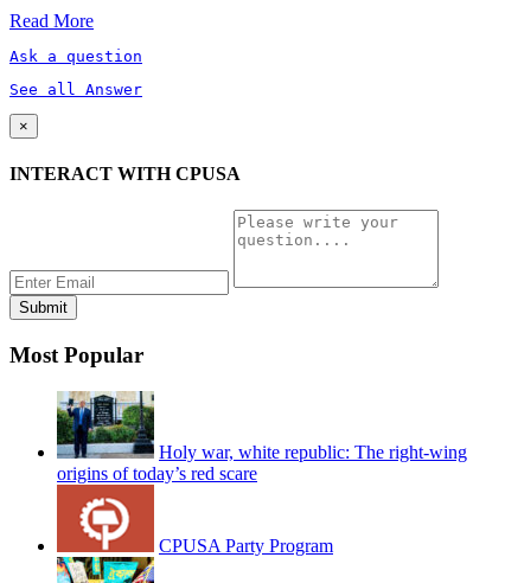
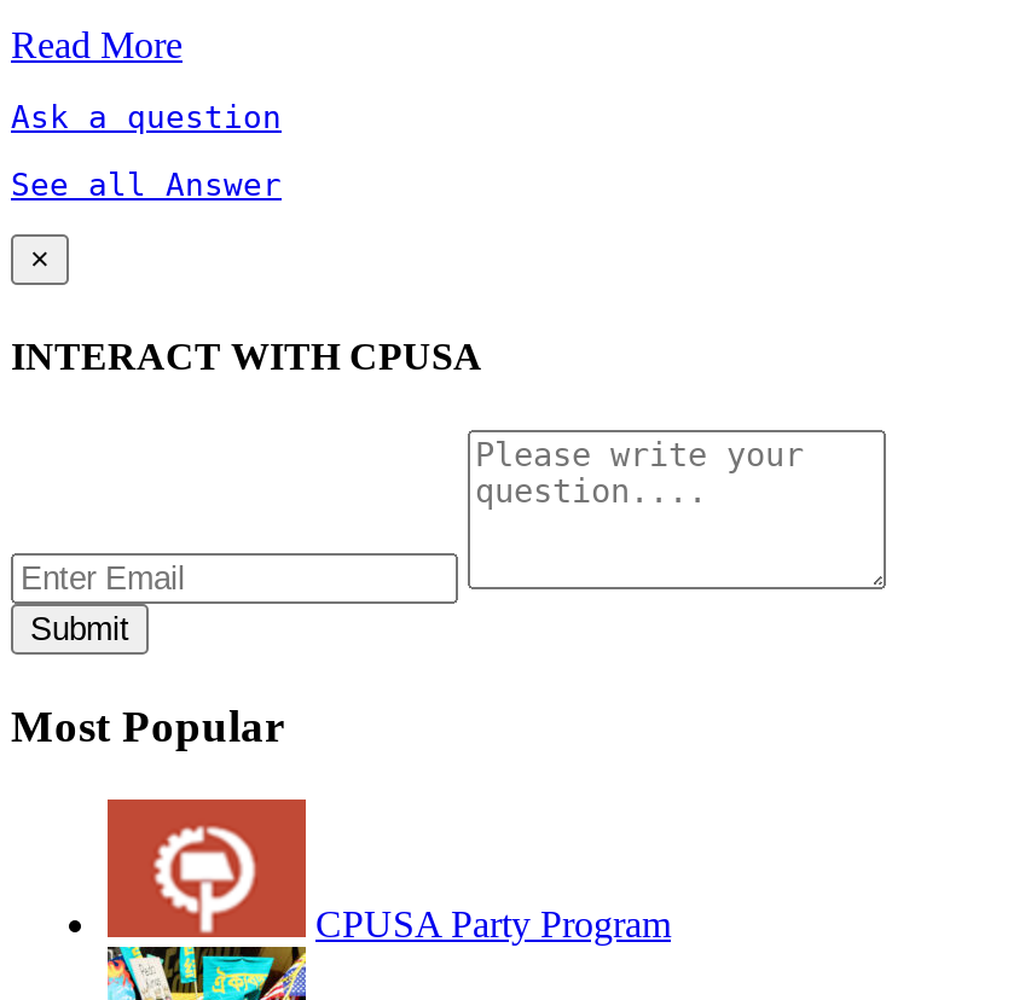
[56,391,467,483] [image] | Holy war, white republic: The right-wing | origins of today’s red scare -> none

